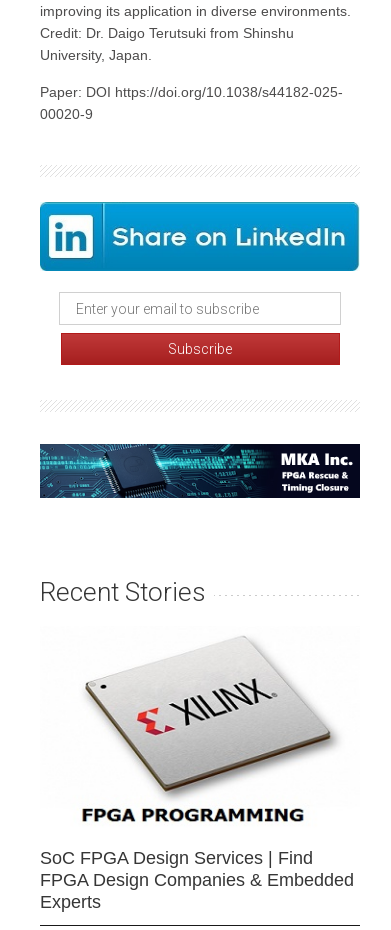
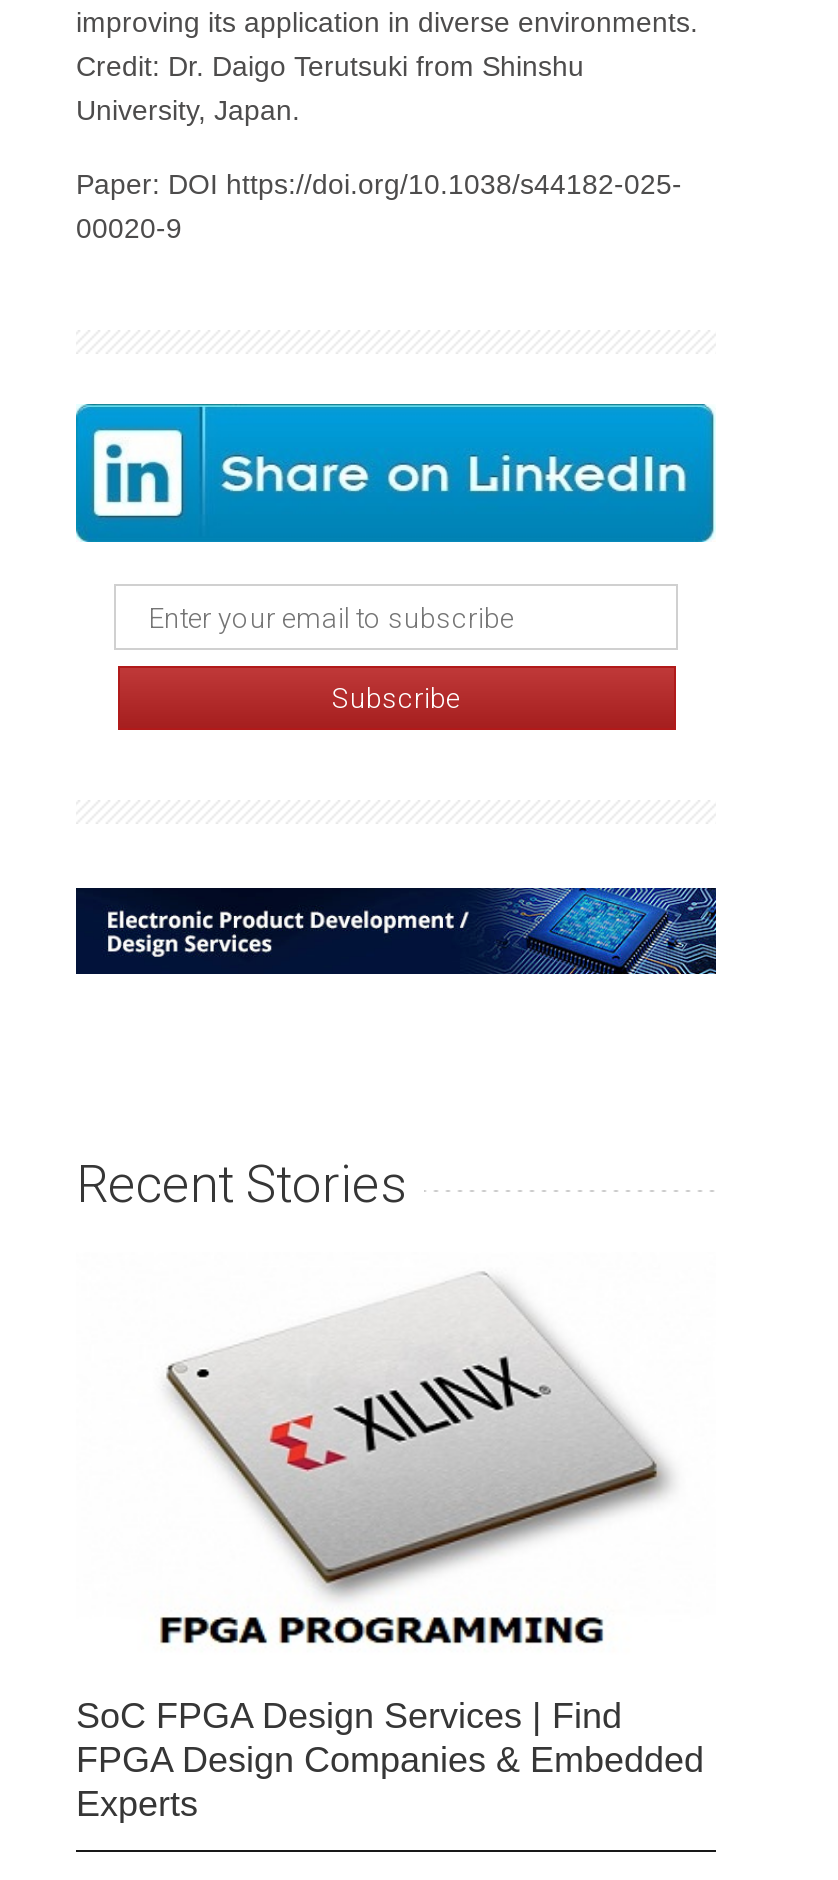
[39,443,361,499] [image] -> [74,886,718,996] [image]

